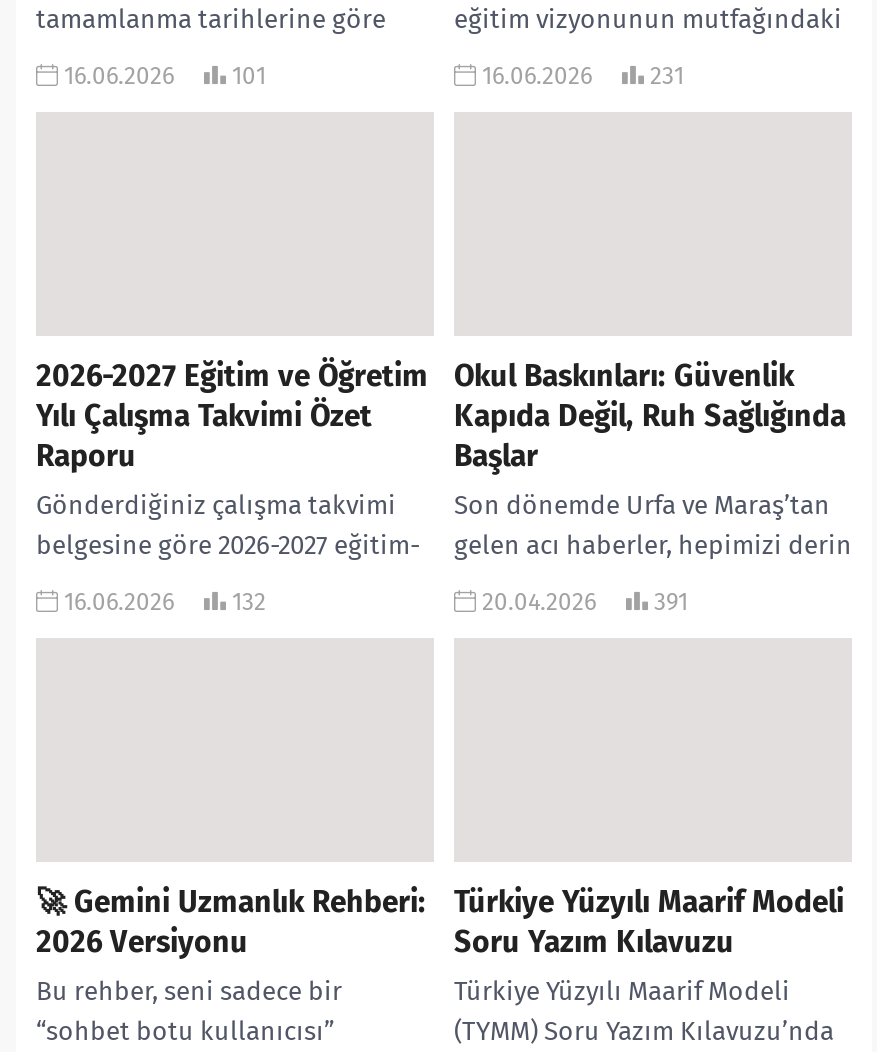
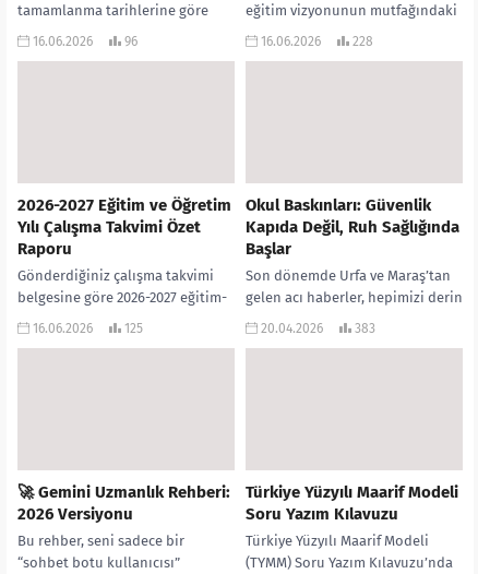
[232,63,266,91] 101 -> [124,34,138,50] 96
[650,63,684,91] 231 -> [352,34,373,50] 228
[232,589,266,617] 132 -> [124,321,143,336] 125
[654,589,688,617] 391 -> [355,321,375,336] 383

